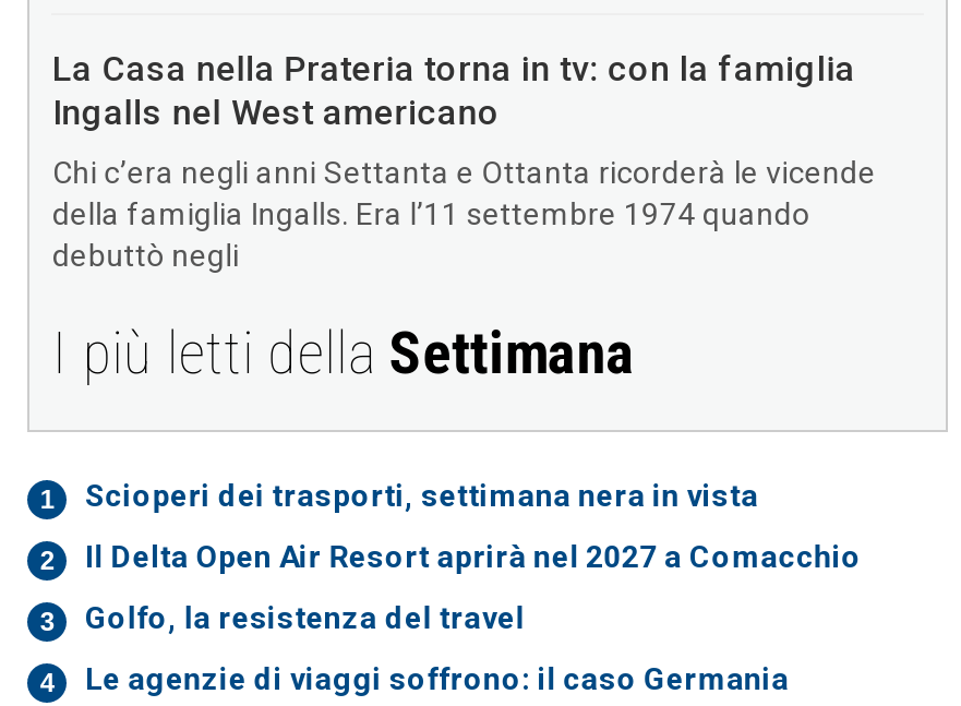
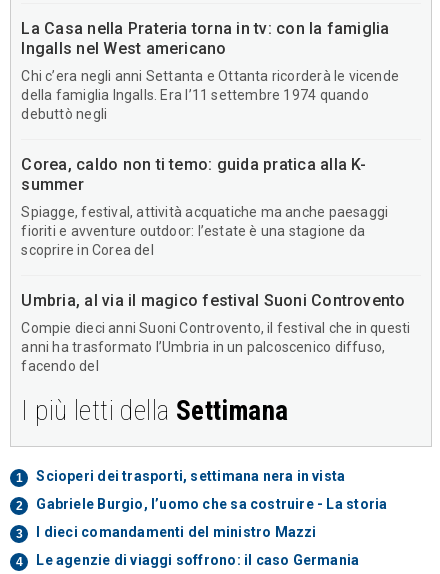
none -> [21,155,410,374] Corea, caldo non ti temo: guida pratica alla K- | summer | Spiagge, festival, attività acquatiche ma anche paesaggi | fioriti e avventure outdoor: l’estate è una stagione da | scoprire in Corea del | Umbria, al via il magico festival Suoni Controvento | Compie dieci anni Suoni Controvento, il festival che in questi | anni ha trasformato l’Umbria in un palcoscenico diffuso, | facendo del
[85,538,862,573] Il Delta Open Air Resort aprirà nel 2027 a Comacchio -> [36,496,387,512] Gabriele Burgio, l’uomo che sa costruire - La storia
[85,599,525,634] Golfo, la resistenza del travel -> [36,524,317,540] I dieci comandamenti del ministro Mazzi

